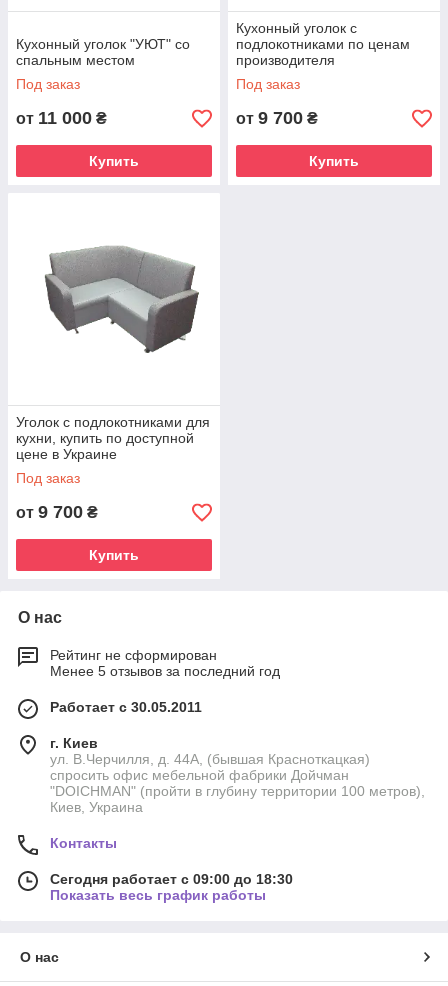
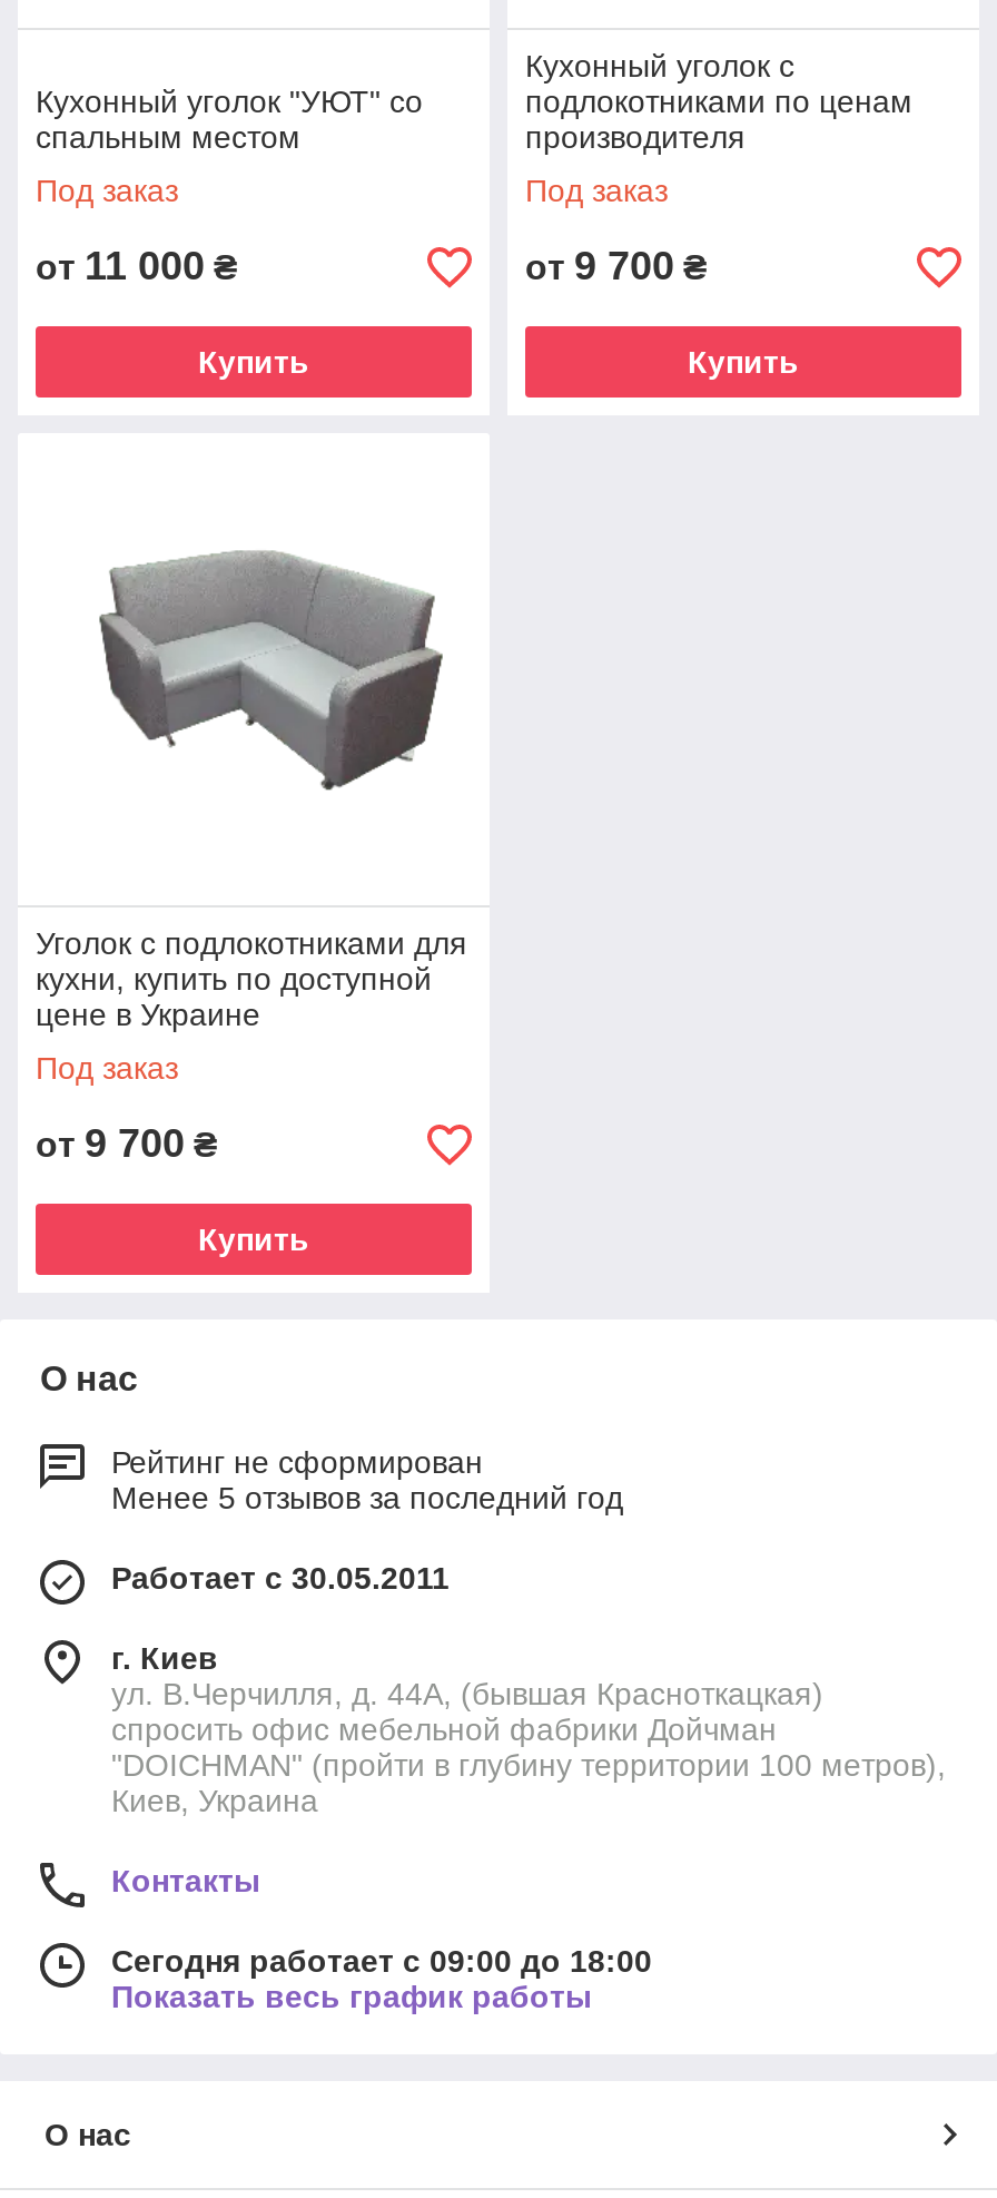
[50,871,293,887] Сегодня работает с 09:00 до 18:30 -> [111,1943,652,1979] Сегодня работает с 09:00 до 18:00

